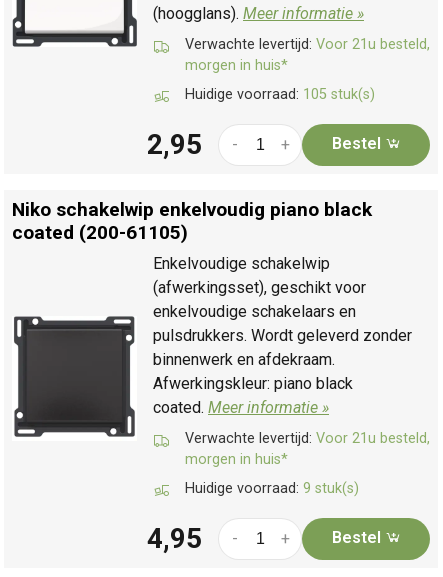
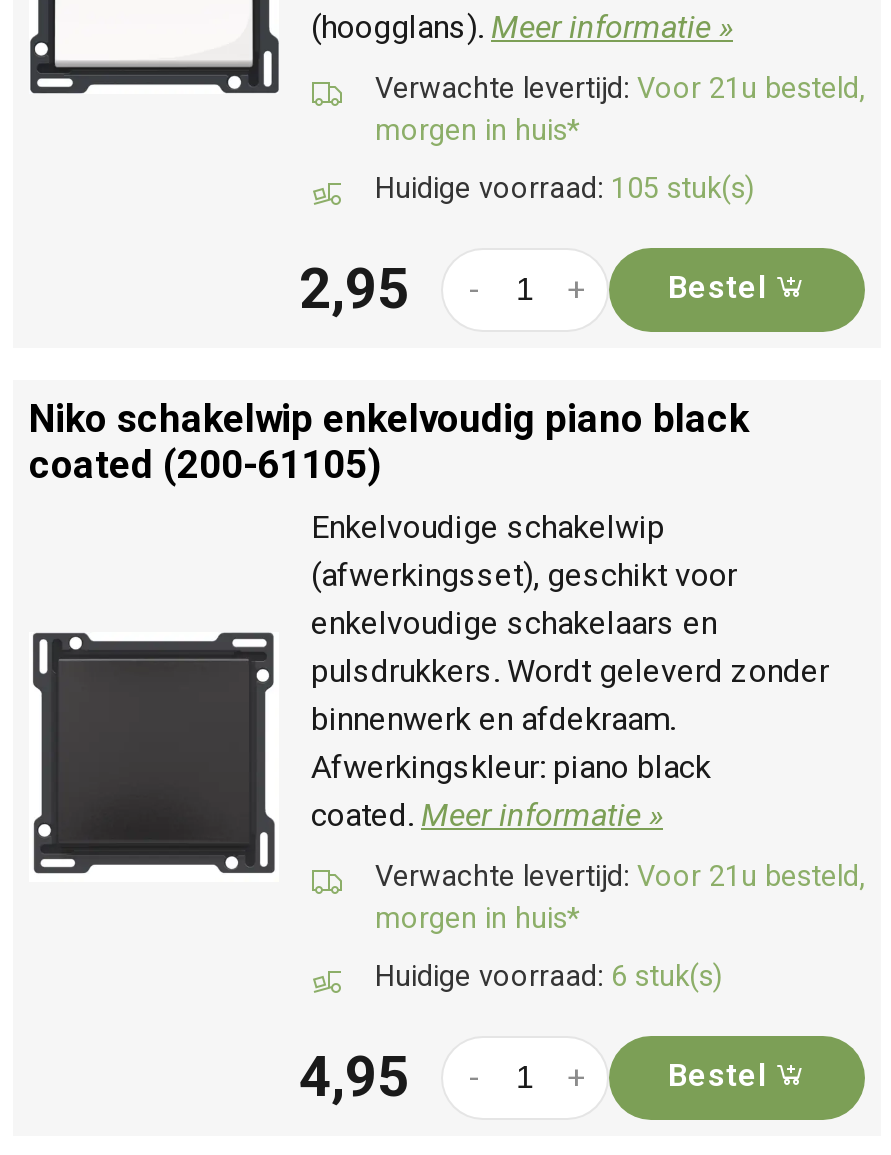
[185,480,359,497] Huidige voorraad: 9 stuk(s) -> [375,960,723,994] Huidige voorraad: 6 stuk(s)

